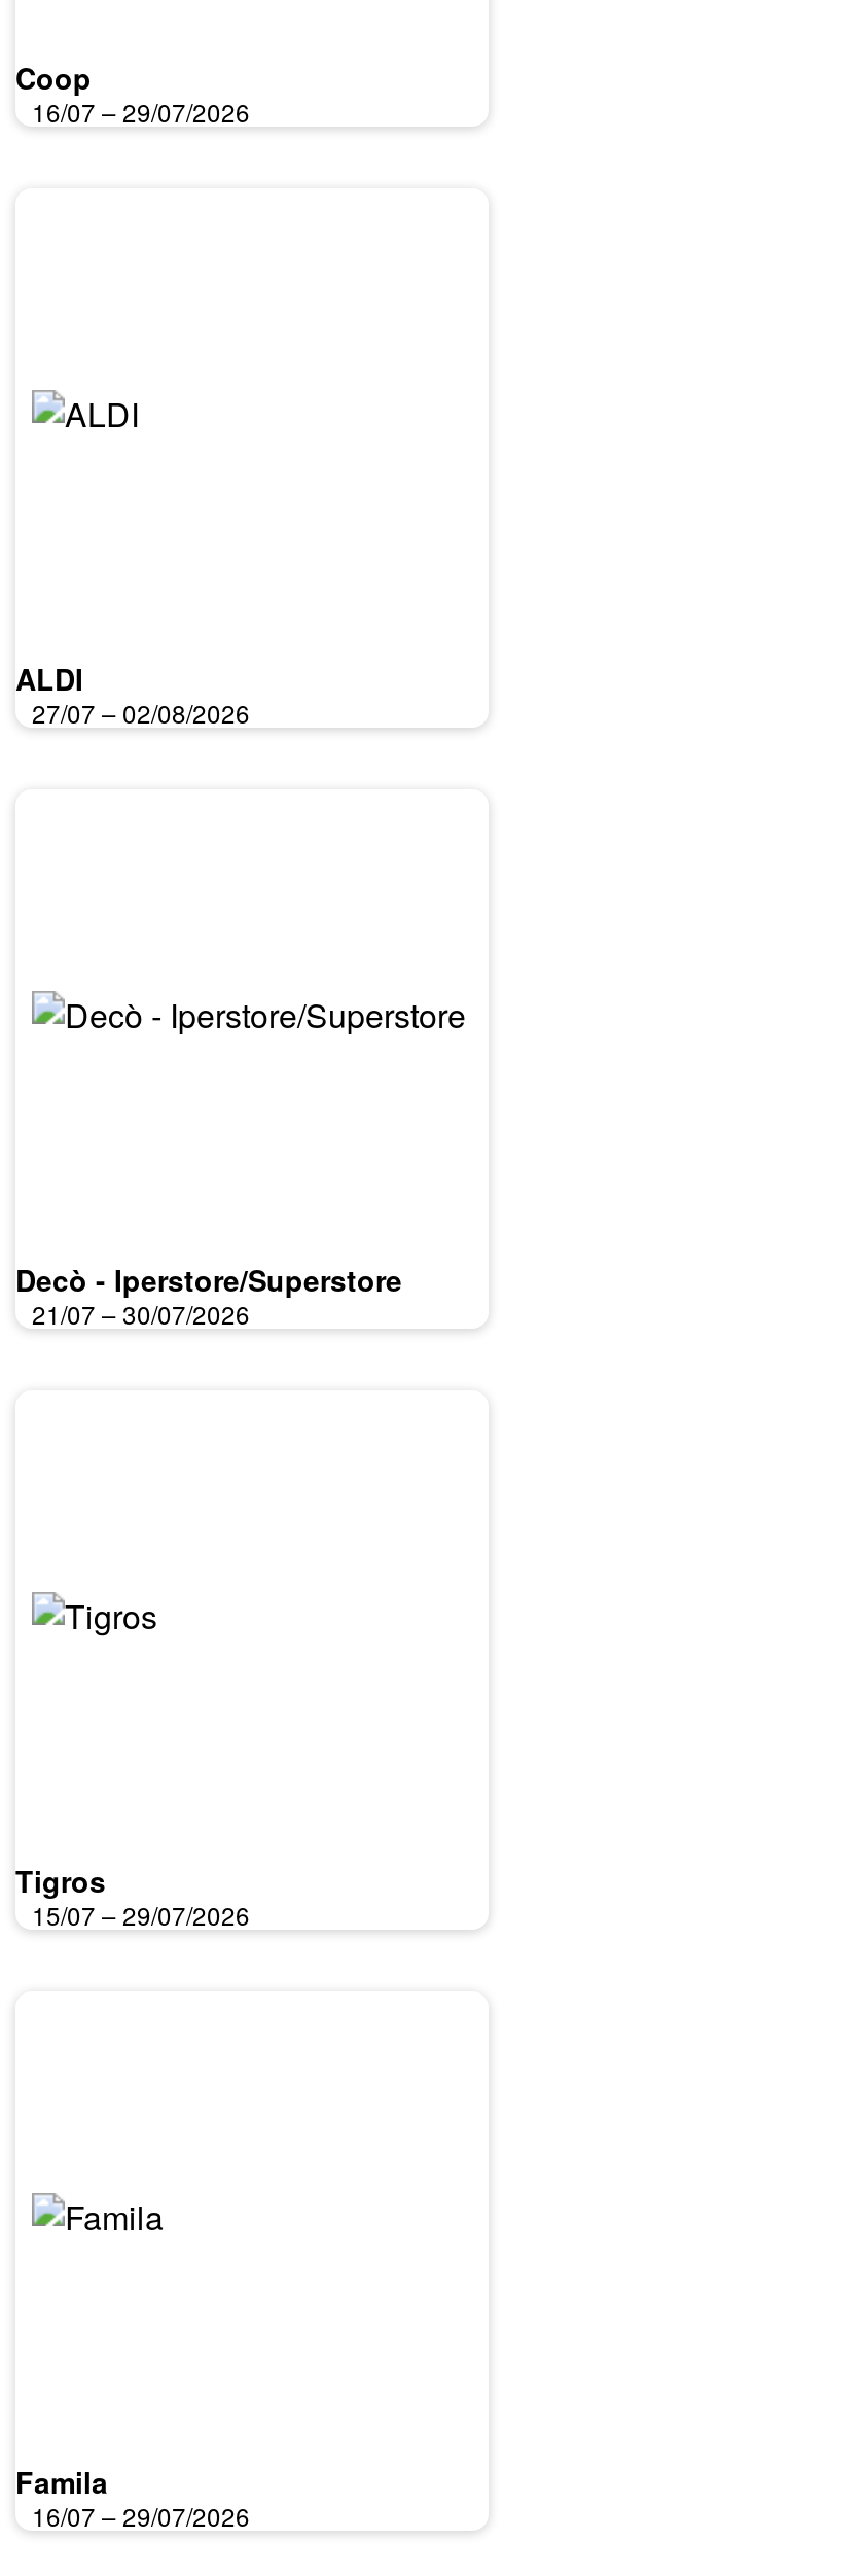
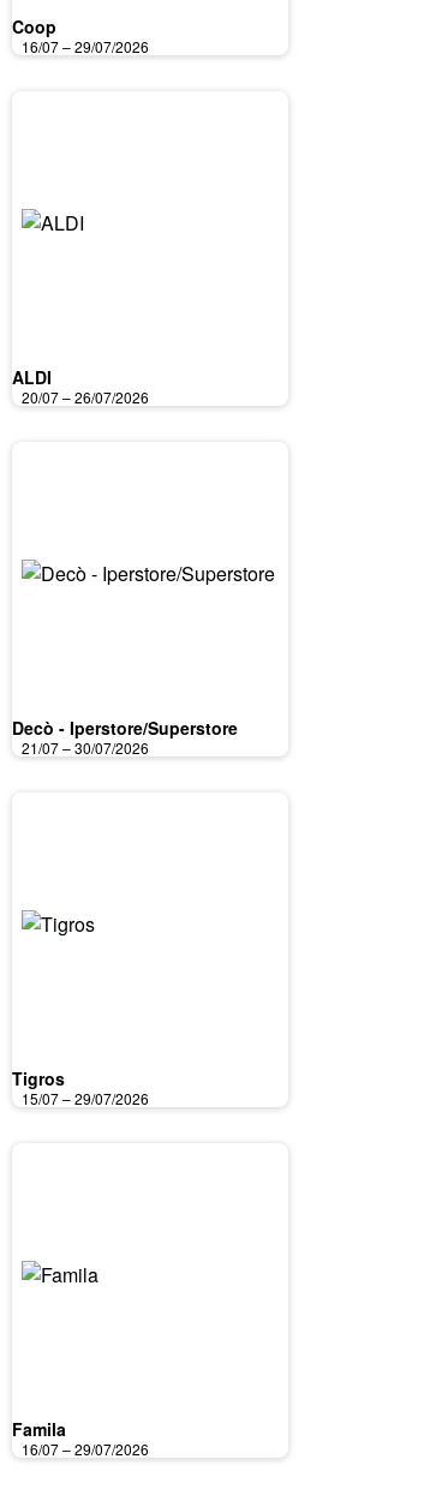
[32,694,250,729] 27/07 – 02/08/2026 -> [22,386,149,407] 20/07 – 26/07/2026

